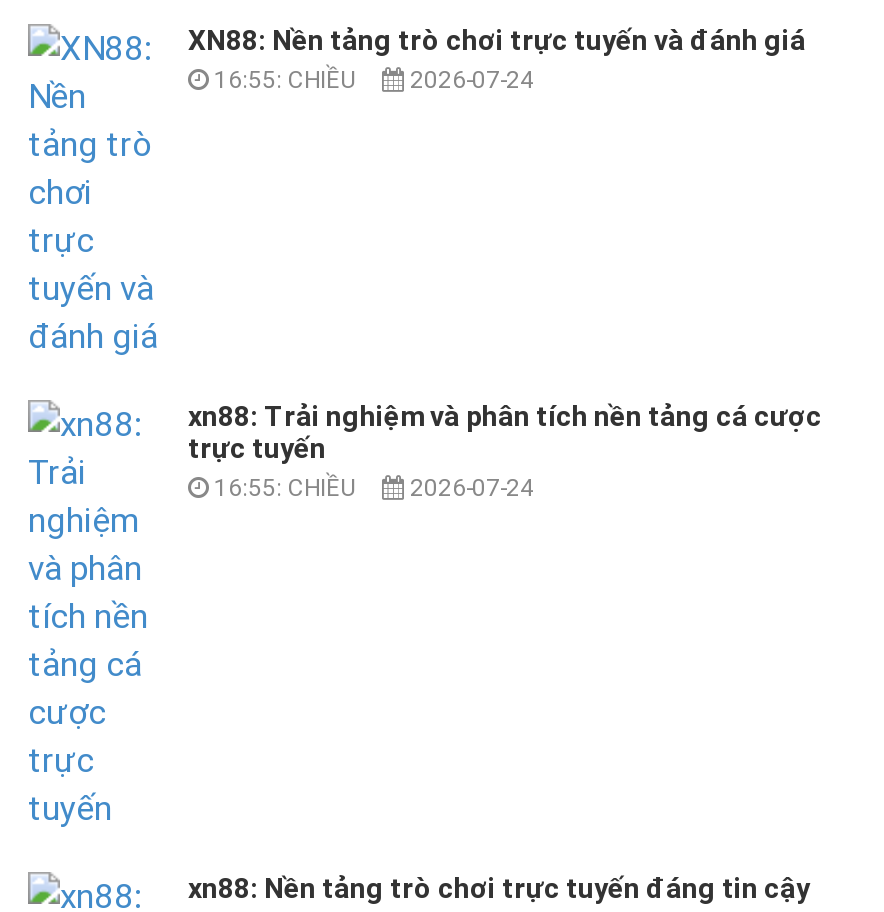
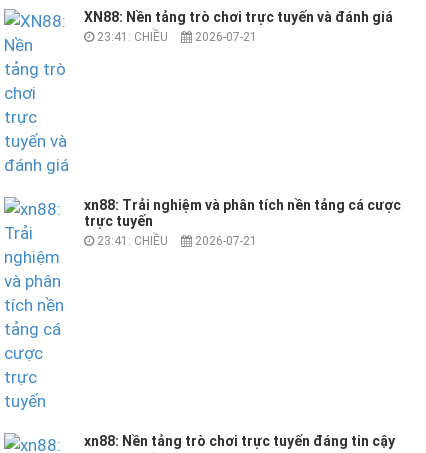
[208,66,362,94] 16:55: CHIỀU -> [94,30,171,44] 23:41: CHIỀU
[404,66,534,94] 2026-07-24 -> [192,30,257,44] 2026-07-21
[208,474,362,502] 16:55: CHIỀU -> [94,234,171,248] 23:41: CHIỀU
[404,474,534,502] 2026-07-24 -> [192,234,257,248] 2026-07-21

